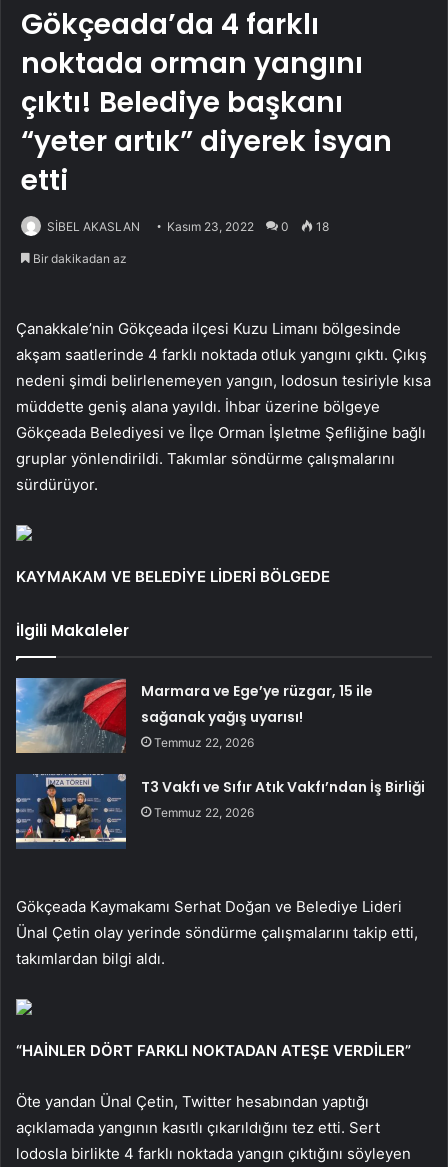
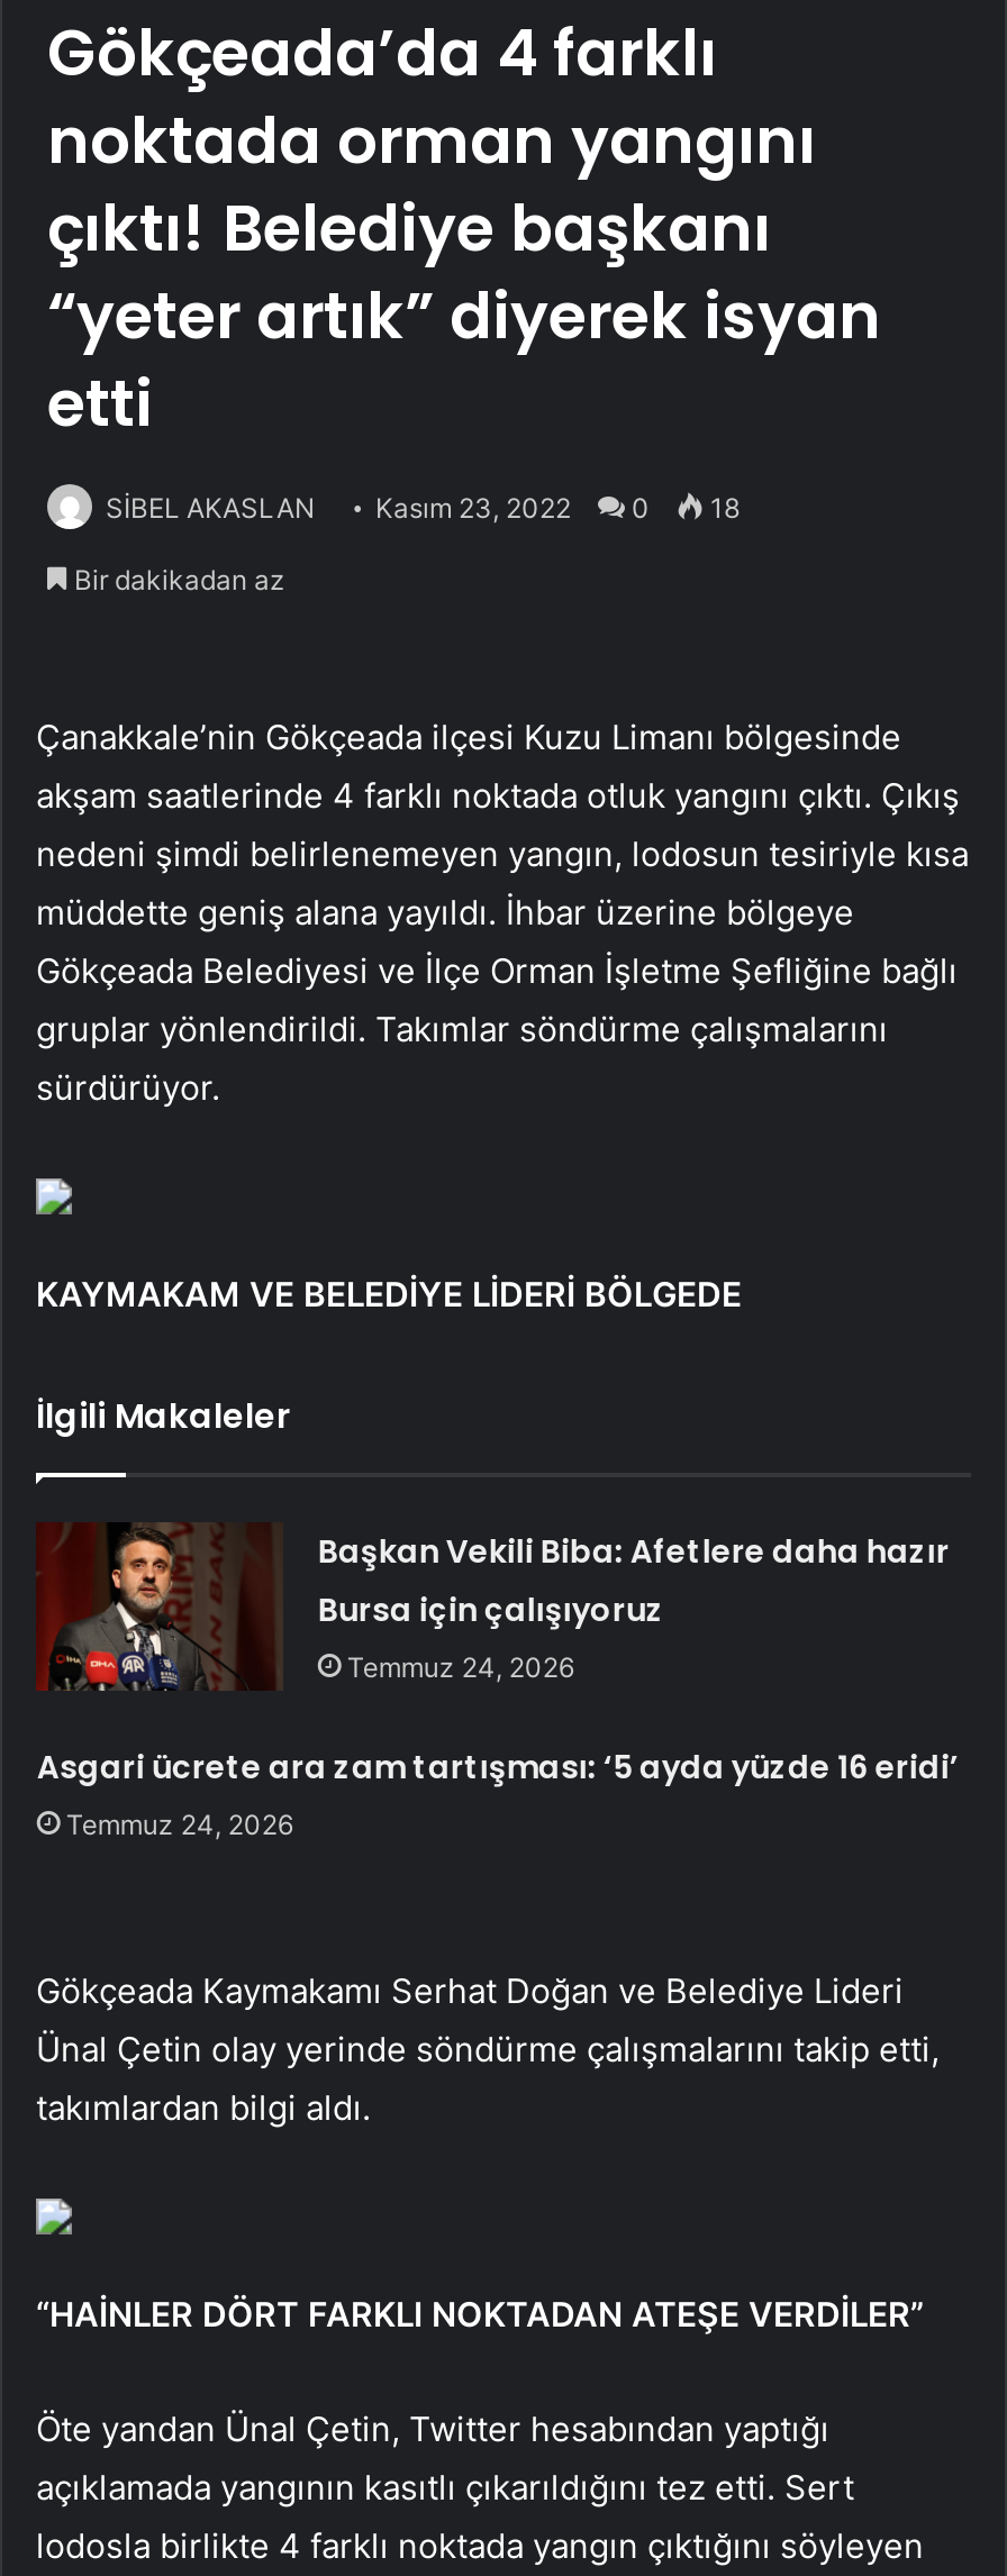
[15,677,373,754] [image] | Marmara ve Ege’ye rüzgar, 15 ile | sağanak yağış uyarısı! | Temmuz 22, 2026 -> [36,1522,949,1691] [image] | Başkan Vekili Biba: Afetlere daha hazır | Bursa için çalışıyoruz | Temmuz 24, 2026
[141,777,425,820] T3 Vakfı ve Sıfır Atık Vakfı’ndan İş Birliği | Temmuz 22, 2026 -> [37,1746,958,1842] Asgari ücrete ara zam tartışması: ‘5 ayda yüzde 16 eridi’ | Temmuz 24, 2026

